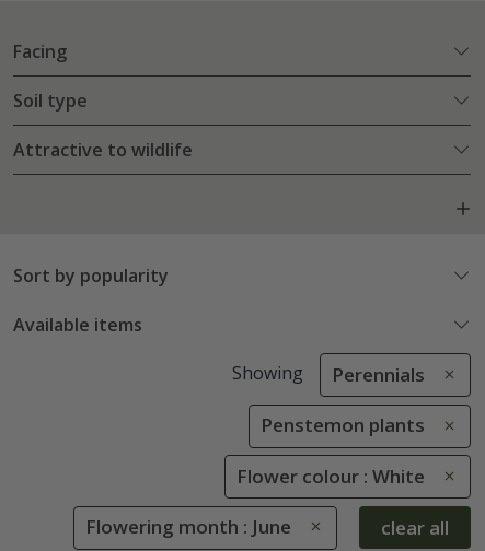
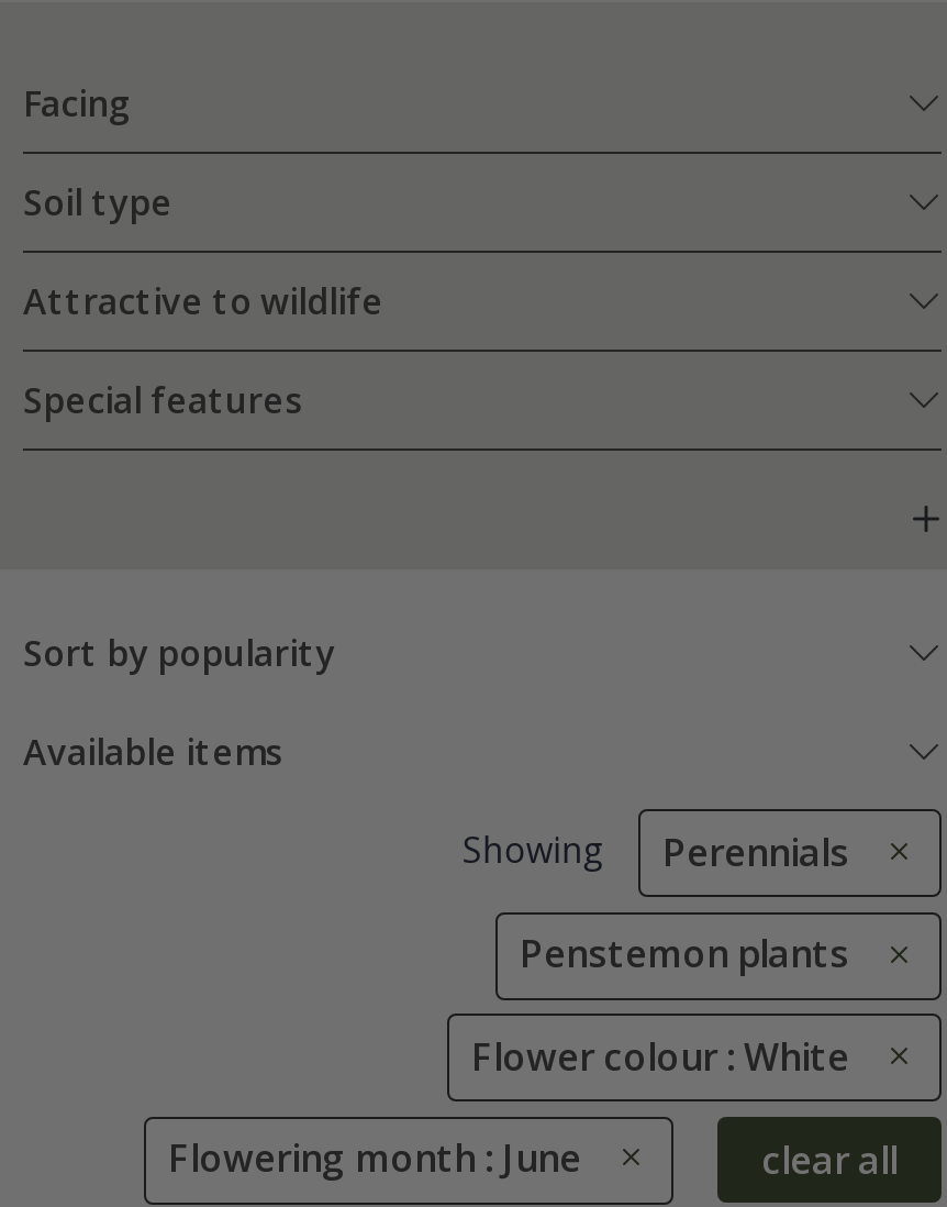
none -> [23,376,302,425] Special features

